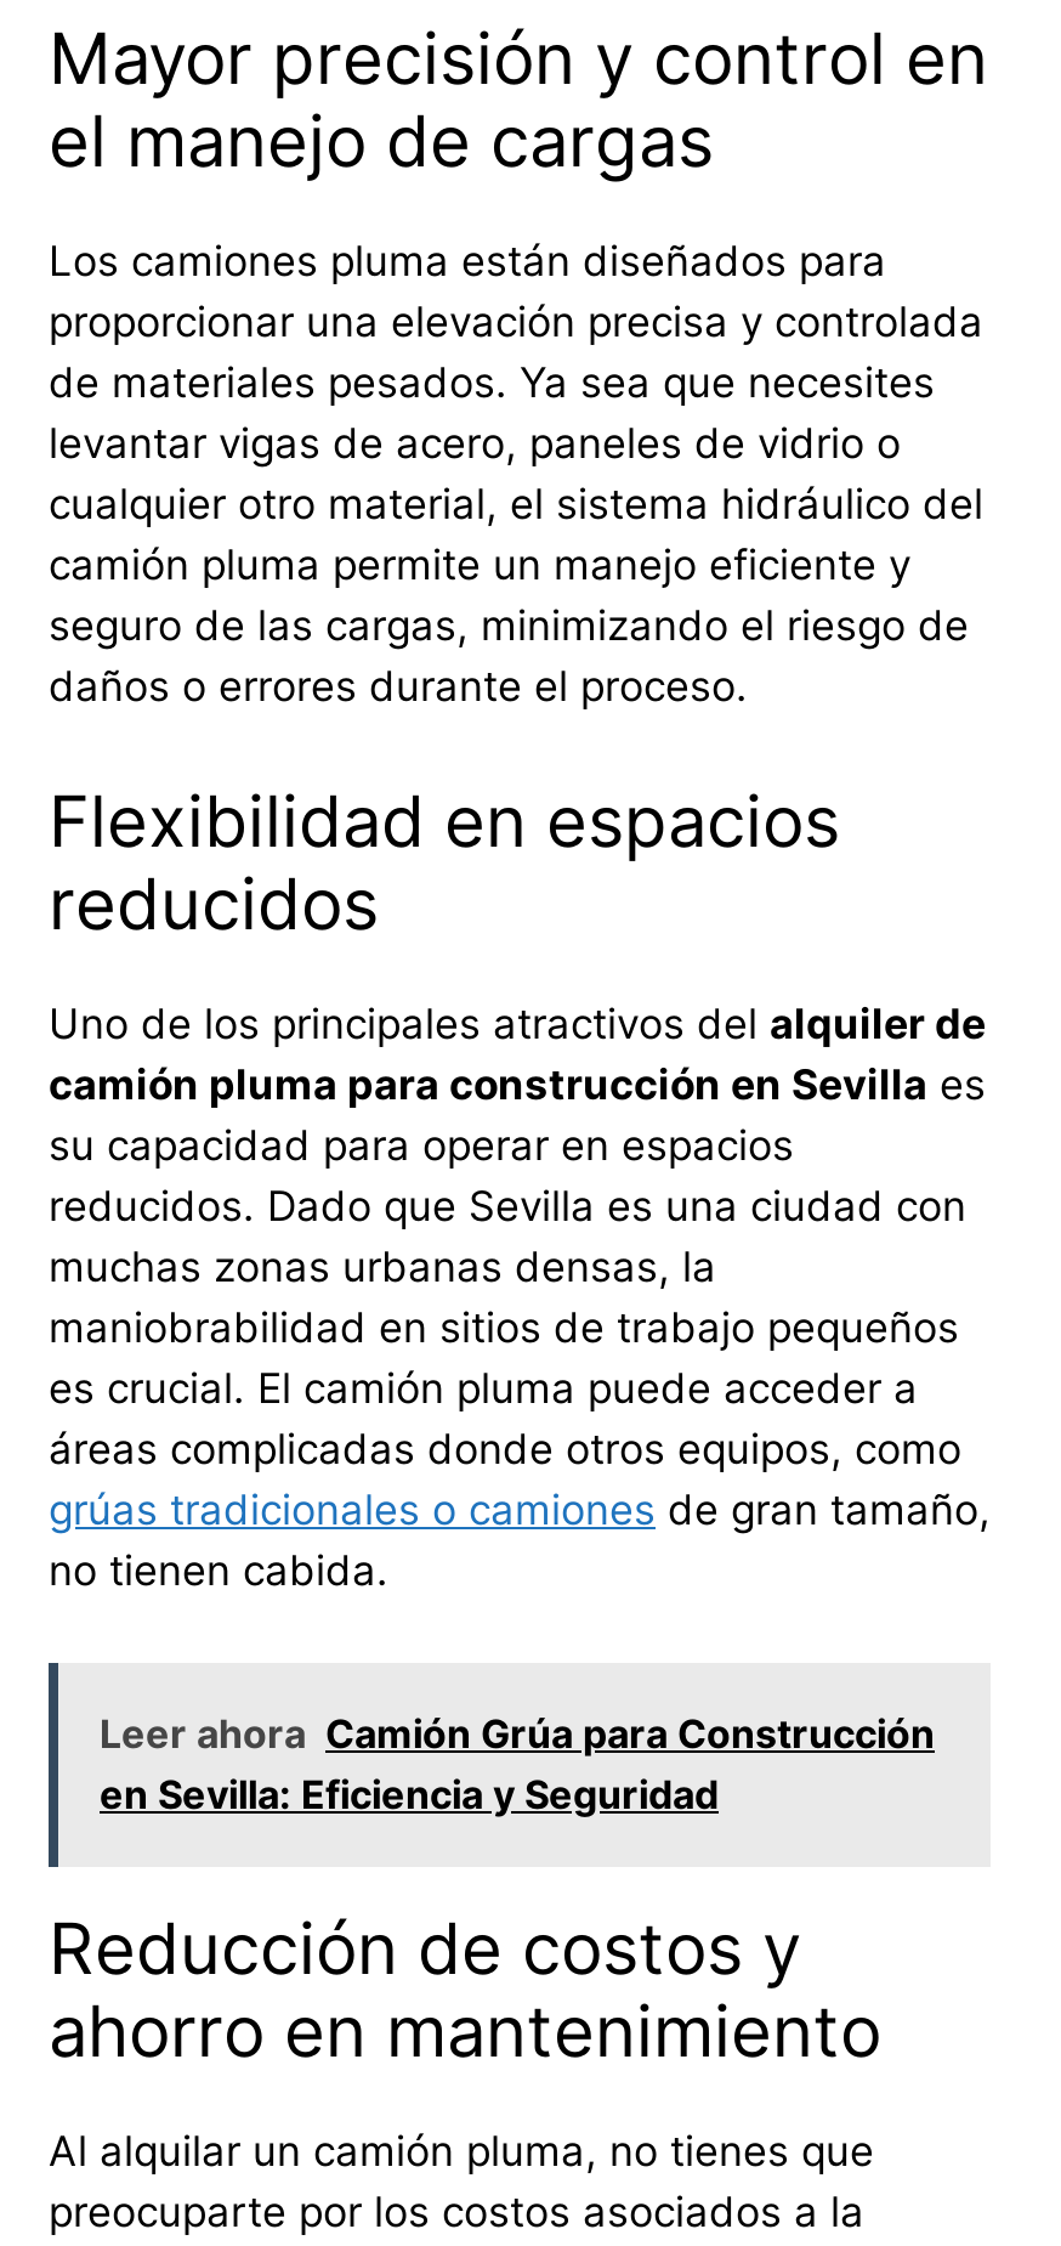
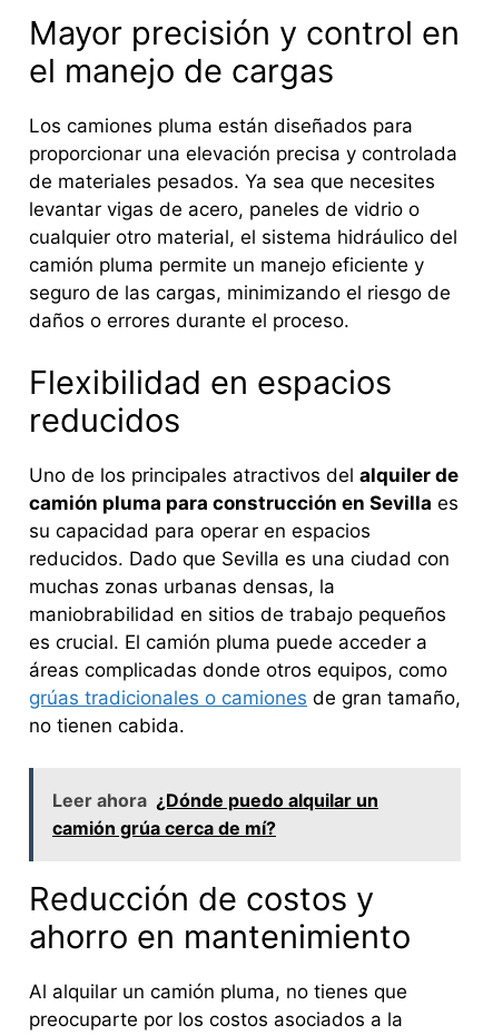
[100,1710,935,1820] Leer ahora Camión Grúa para Construcción | en Sevilla: Eficiencia y Seguridad -> [52,790,378,840] Leer ahora ¿Dónde puedo alquilar un | camión grúa cerca de mí?

